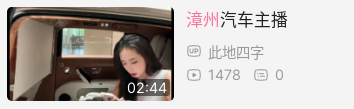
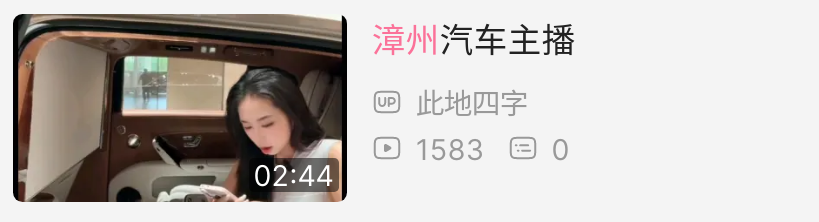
[208,66,284,83] 1478 0 -> [416,132,569,166] 1583 0

